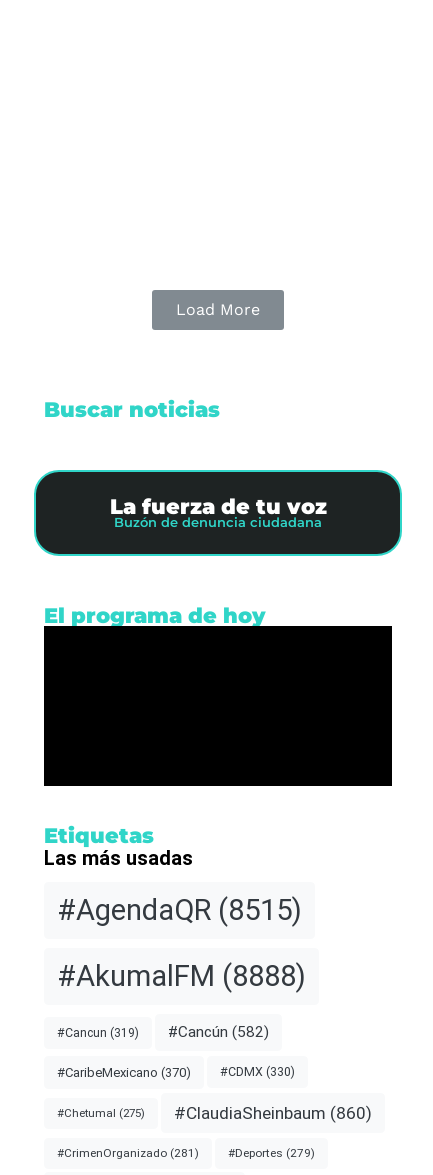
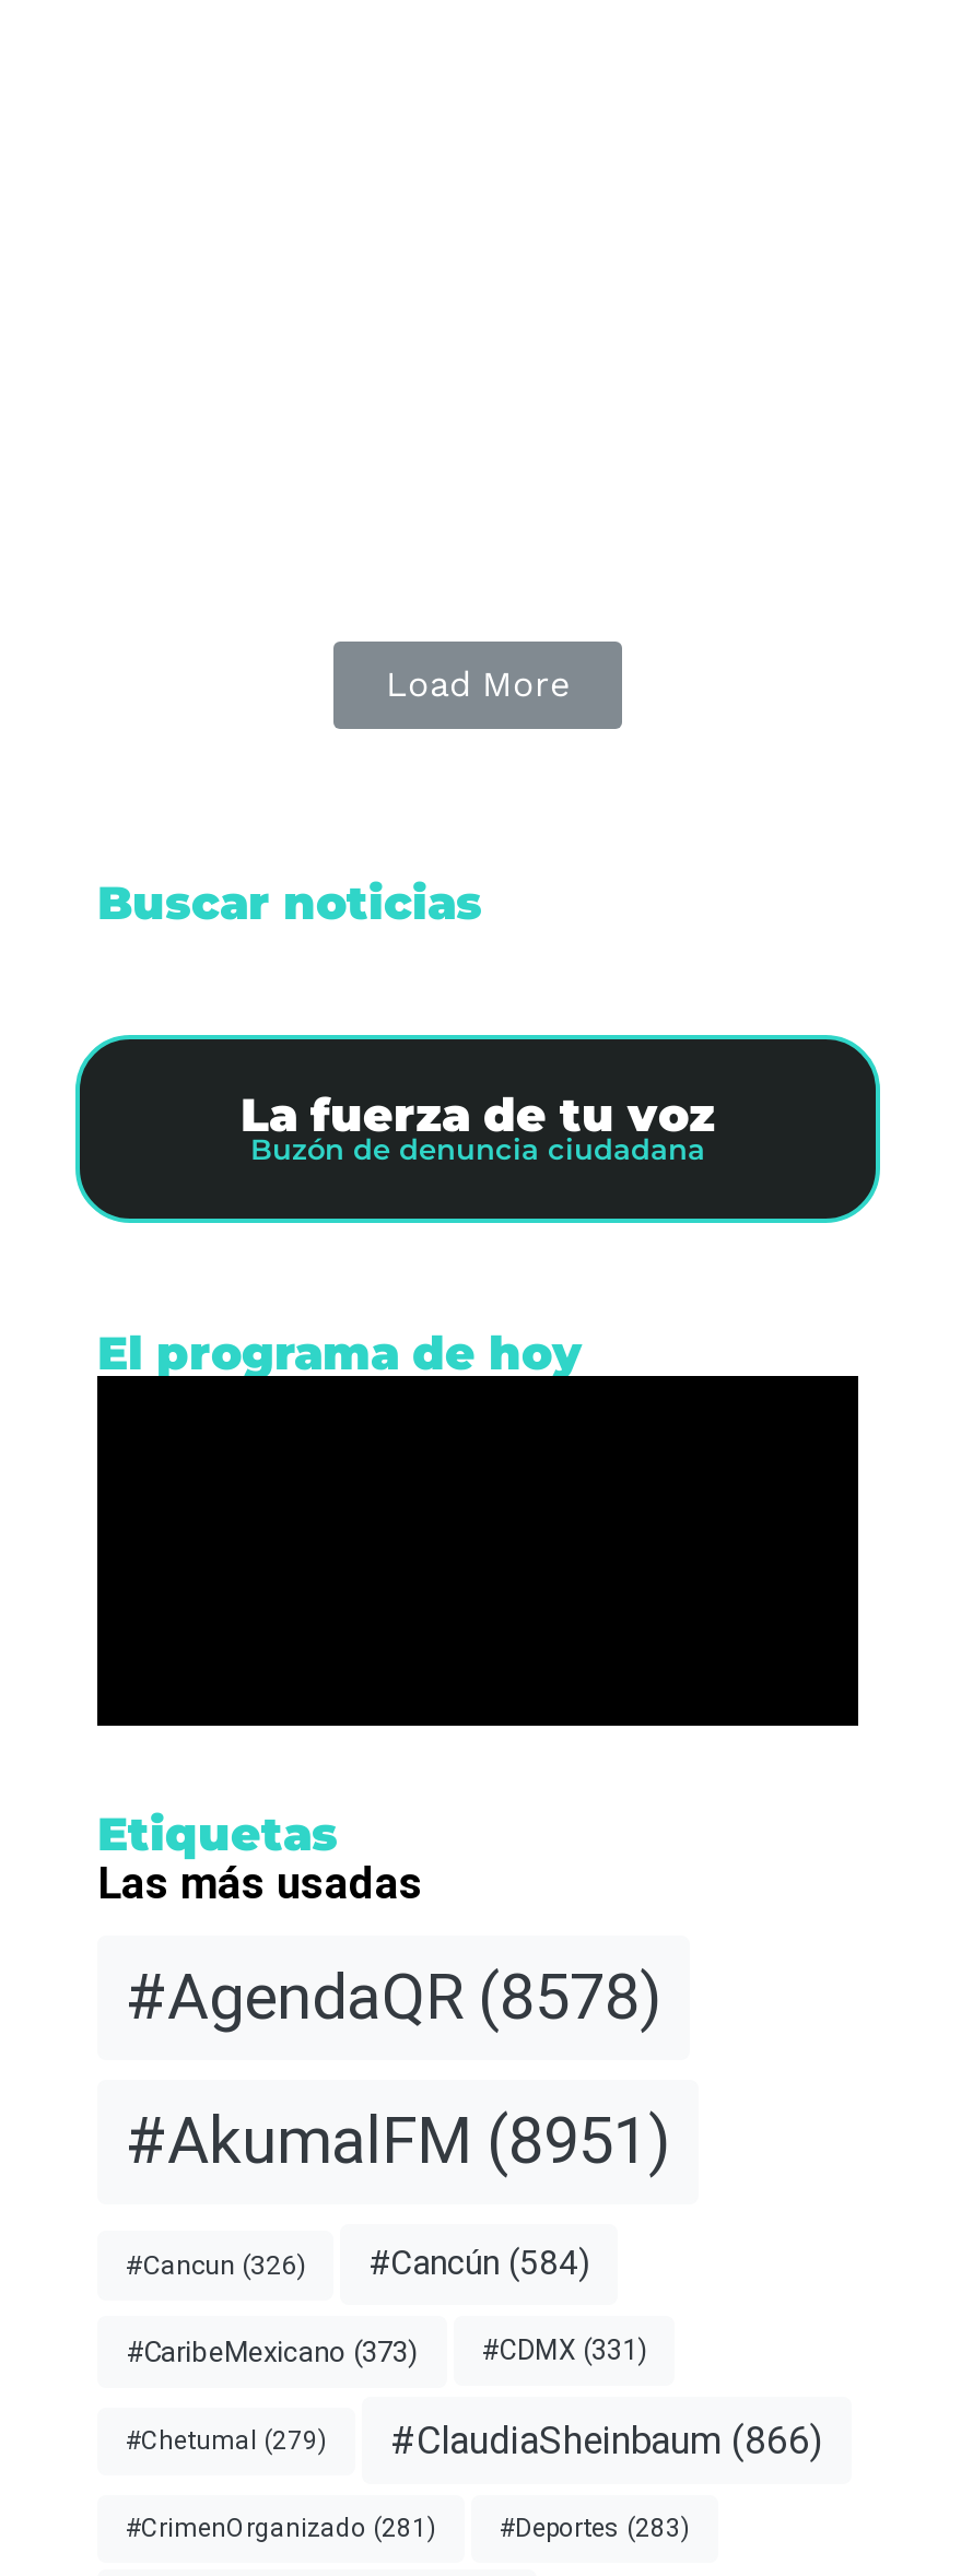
[57,893,302,927] #AgendaQR (8515) -> [126,1961,661,2035] #AgendaQR (8578)
[57,959,306,993] #AkumalFM (8888) -> [126,2104,670,2179] #AkumalFM (8951)
[57,1026,139,1040] #Cancun (319) -> [126,2250,305,2281] #Cancun (326)
[168,1023,269,1041] #Cancún (582) -> [368,2244,589,2283] #Cancún (584)
[57,1065,191,1080] #CaribeMexicano (370) -> [126,2335,419,2367] #CaribeMexicano (373)
[220,1064,295,1079] #CDMX (330) -> [482,2334,646,2367] #CDMX (331)
[57,1106,145,1120] #Chetumal (275) -> [126,2425,327,2456] #Chetumal (279)
[174,1102,372,1122] #ClaudiaSheinbaum (860) -> [390,2418,823,2461] #ClaudiaSheinbaum (866)
[228,1146,315,1160] #Deportes (279) -> [500,2512,690,2543] #Deportes (283)

